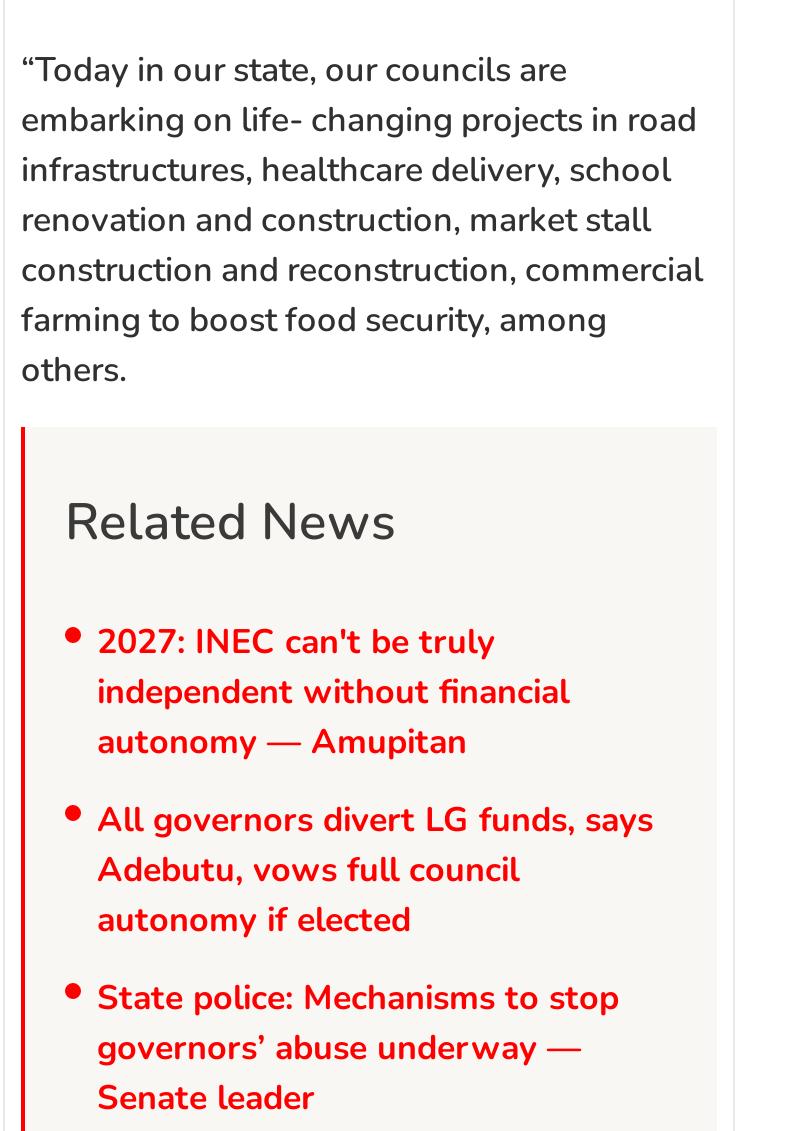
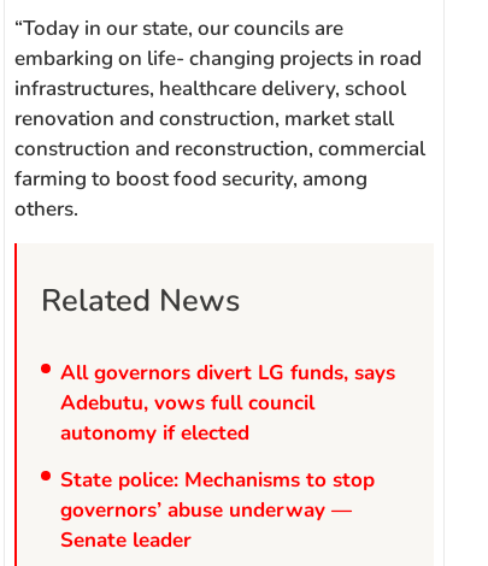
[97,619,569,765] 2027: INEC can't be truly | independent without financial | autonomy — Amupitan -> none

